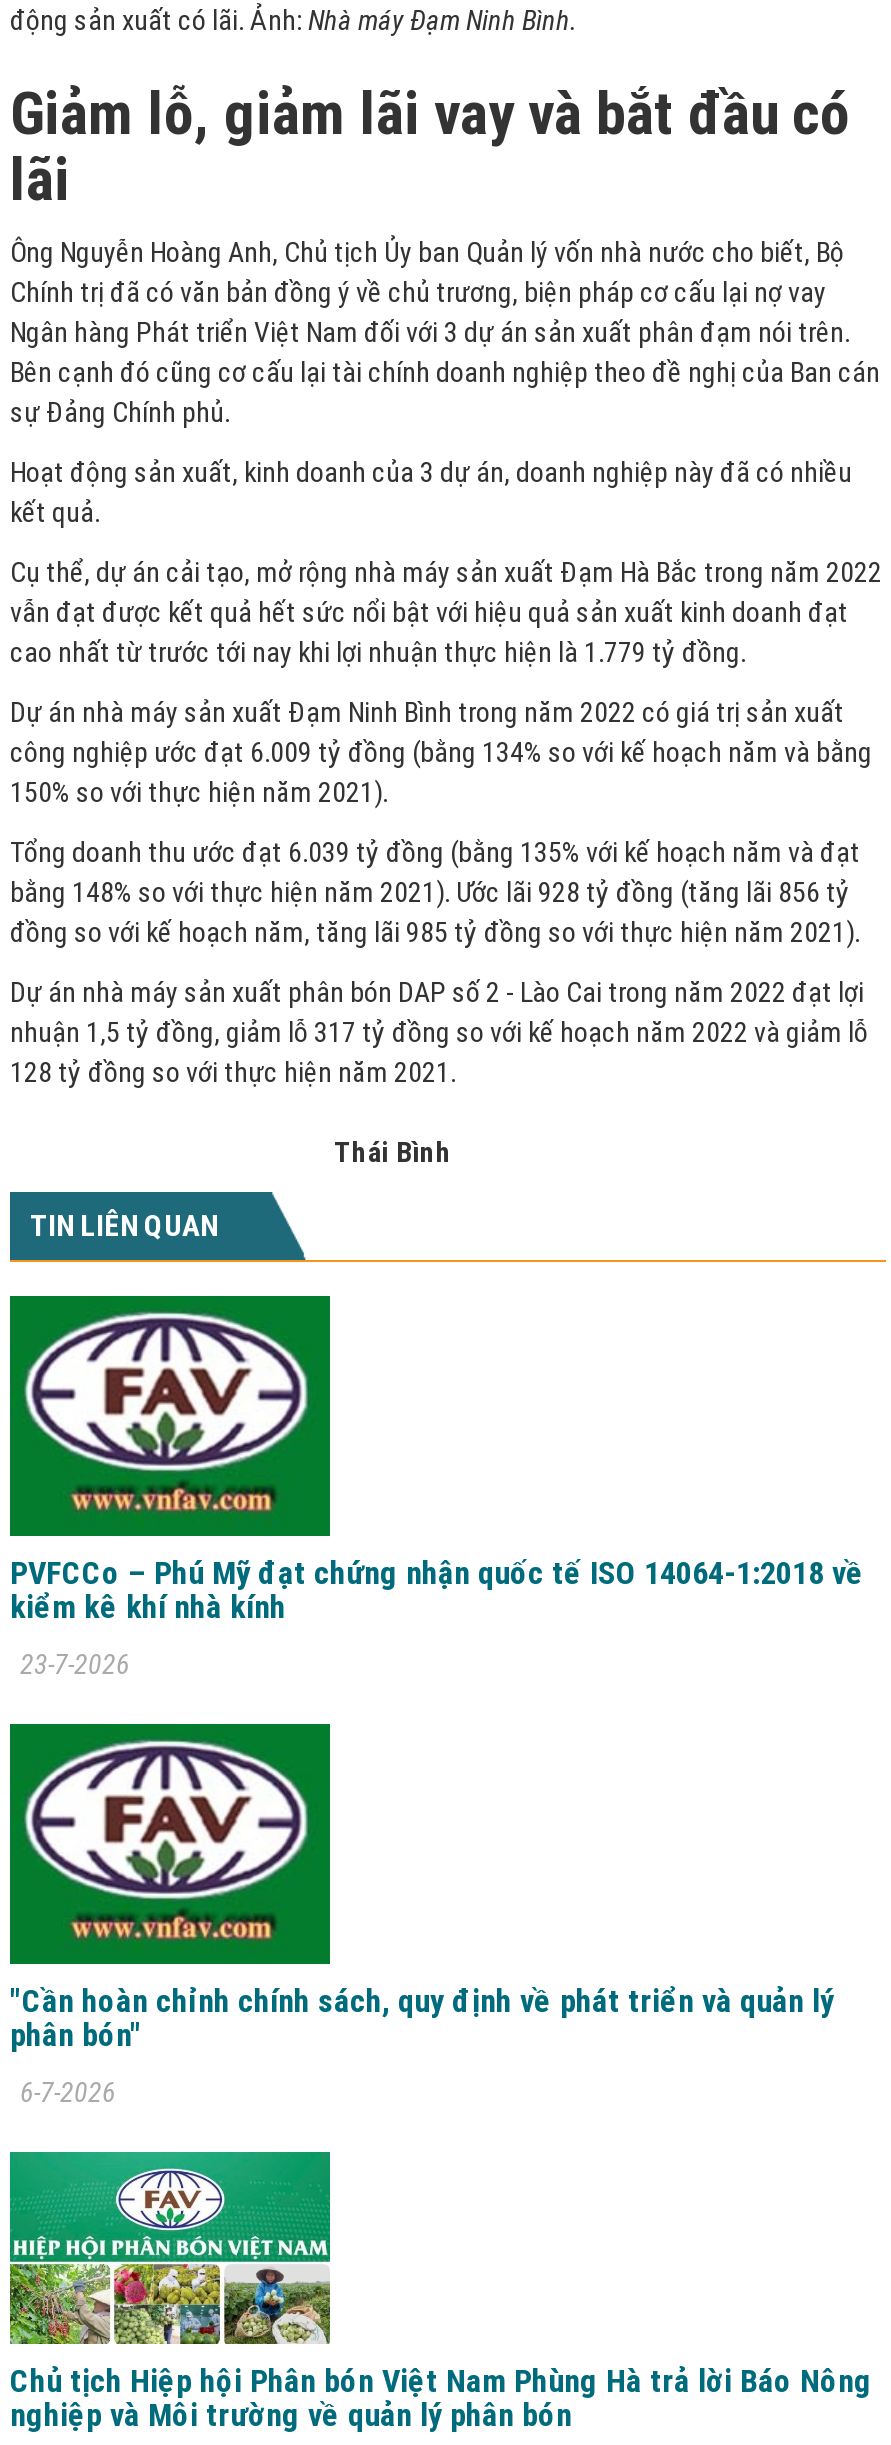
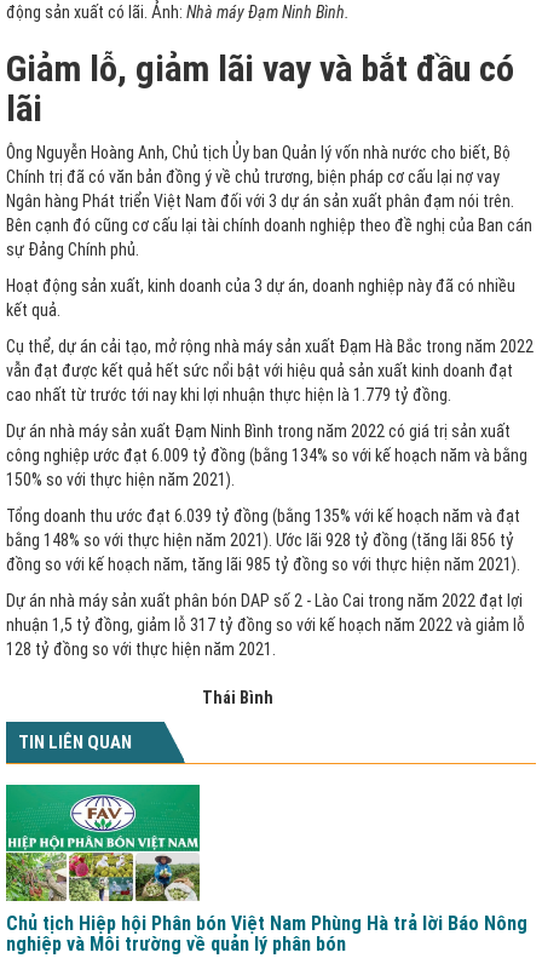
[8,1296,864,1681] [image] | PVFCCo – Phú Mỹ đạt chứng nhận quốc tế ISO 14064-1:2018 về | kiểm kê khí nhà kính | 23-7-2026 -> none
[8,1722,834,2109] [image] | "Cần hoàn chỉnh chính sách, quy định về phát triển và quản lý | phân bón" | 6-7-2026 -> none

